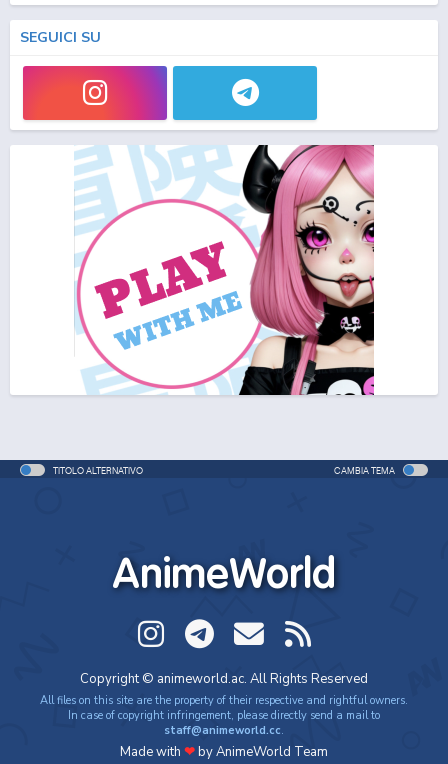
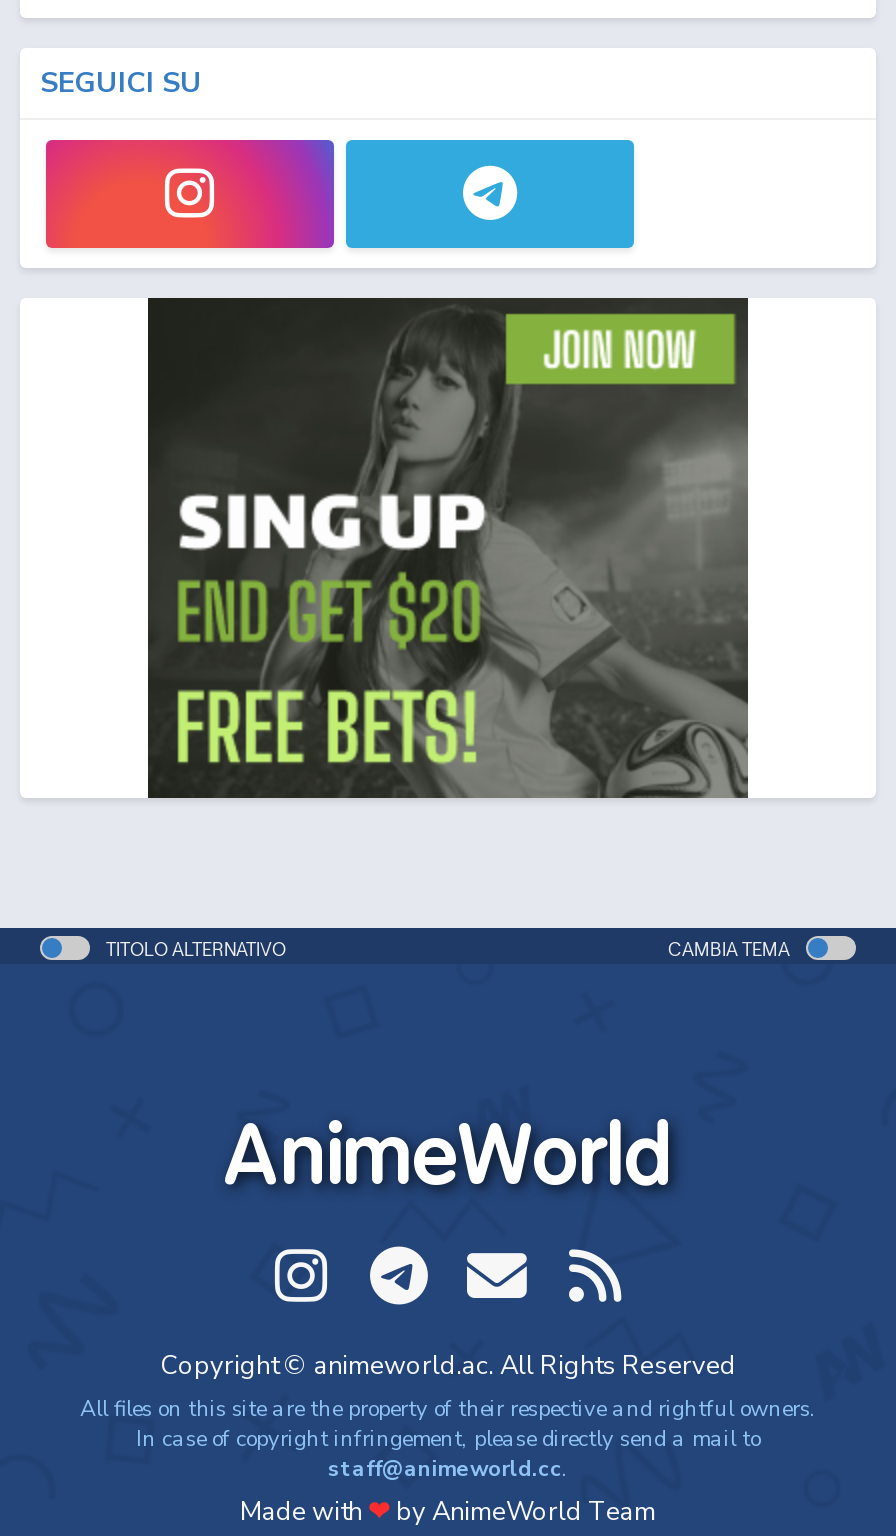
[74,144,375,395] [image] -> [146,296,750,800] [image]

